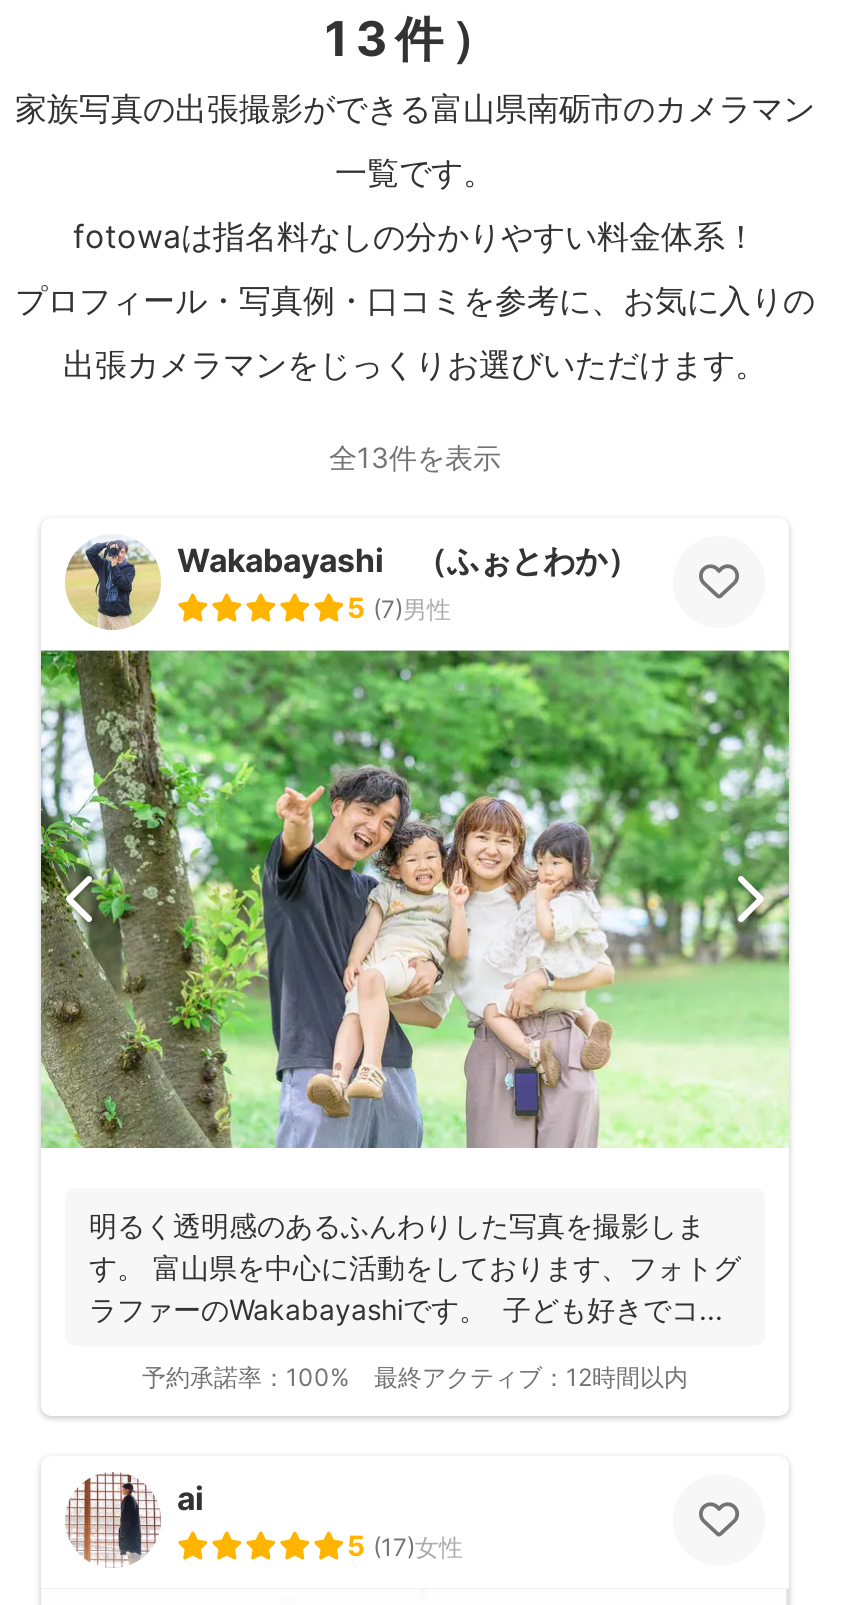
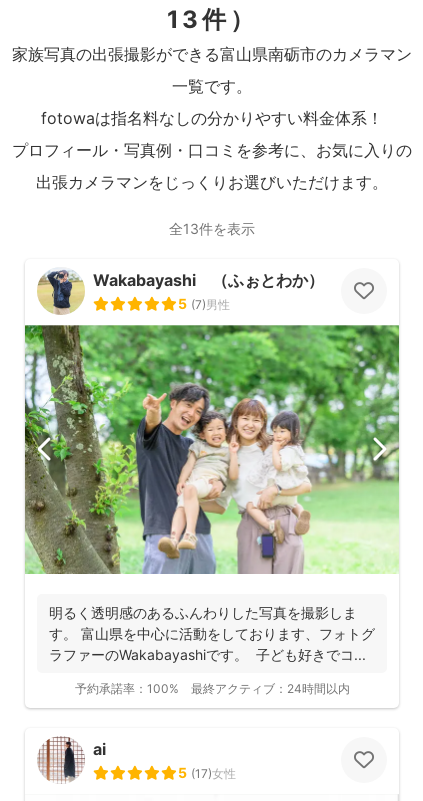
[374,1363,688,1393] 最終アクティブ：12時間以内 -> [190,681,349,696] 最終アクティブ：24時間以内

